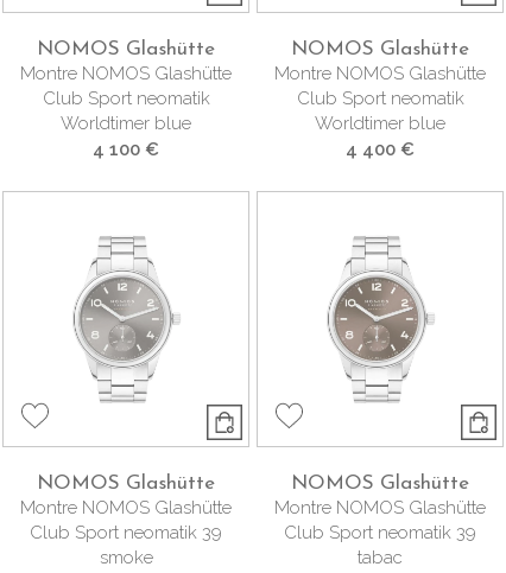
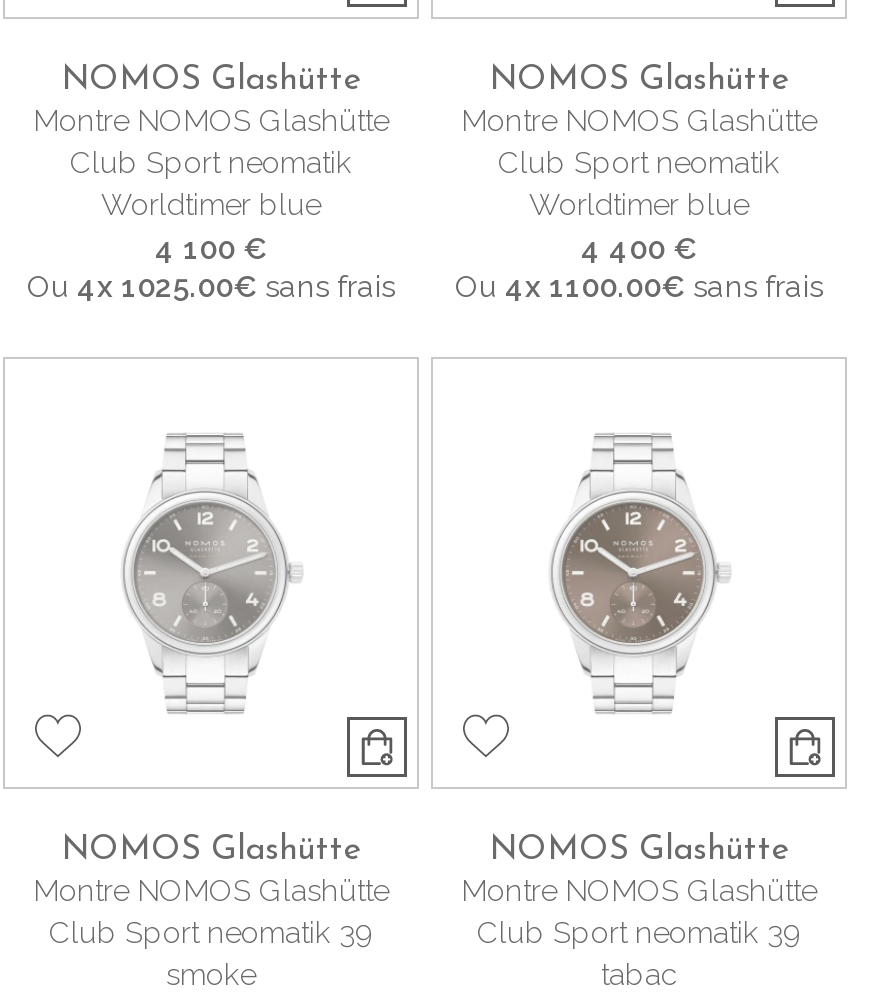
none -> [27,270,395,306] Ou 4x 1025.00€sans frais
none -> [455,270,823,306] Ou 4x 1100.00€sans frais

